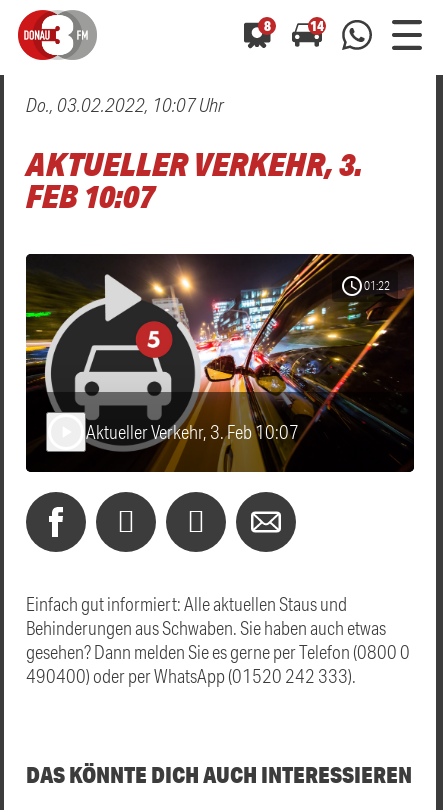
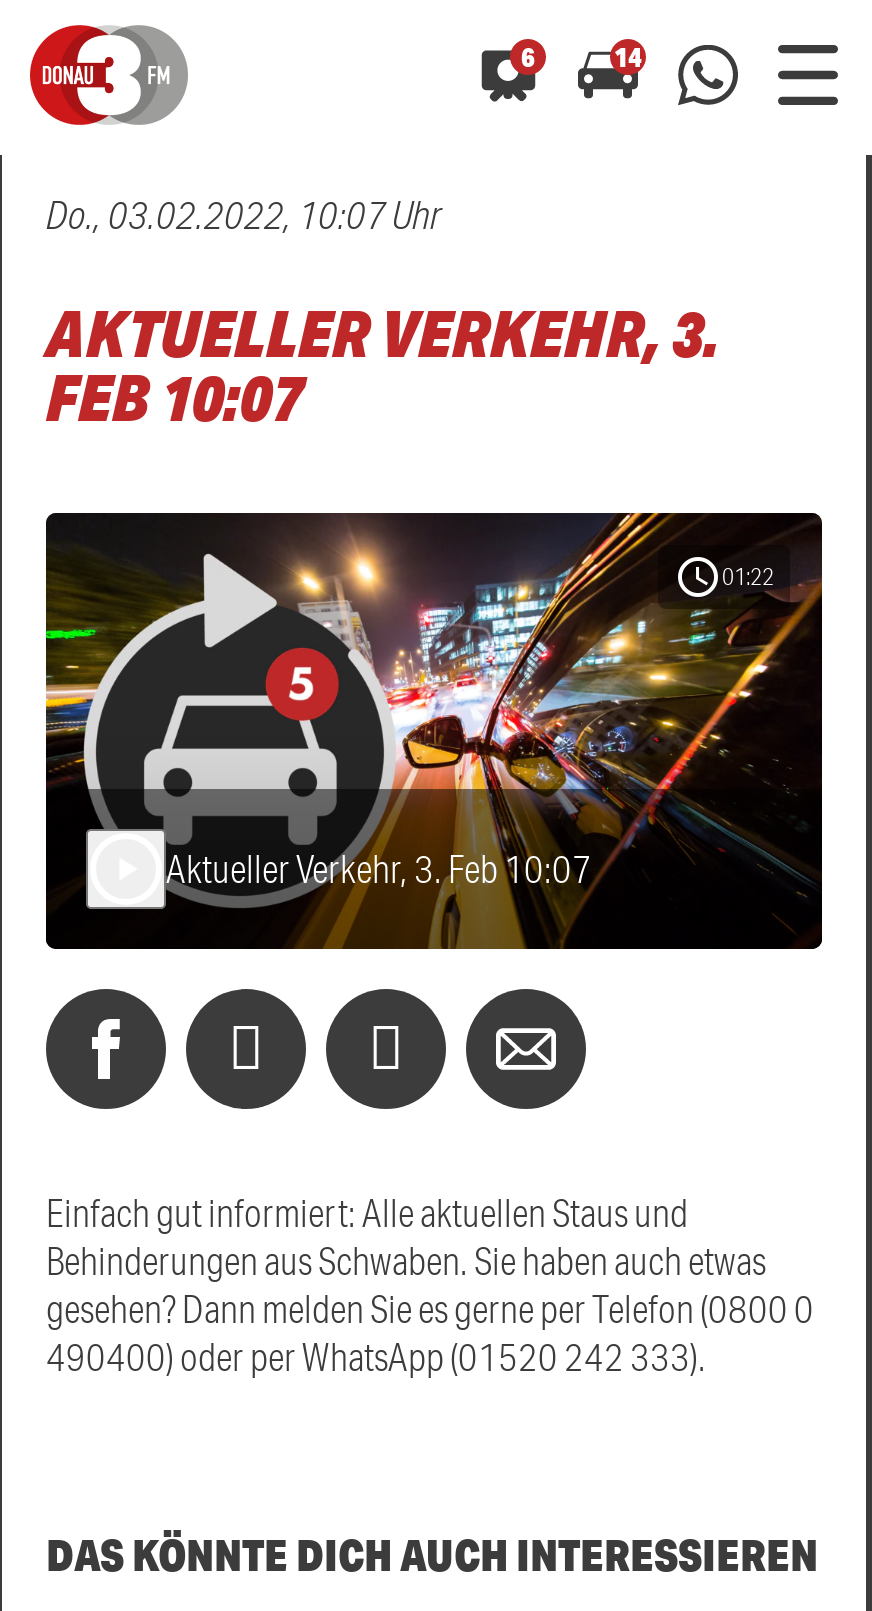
[263,17,270,35] 8 -> [521,39,535,75] 6

